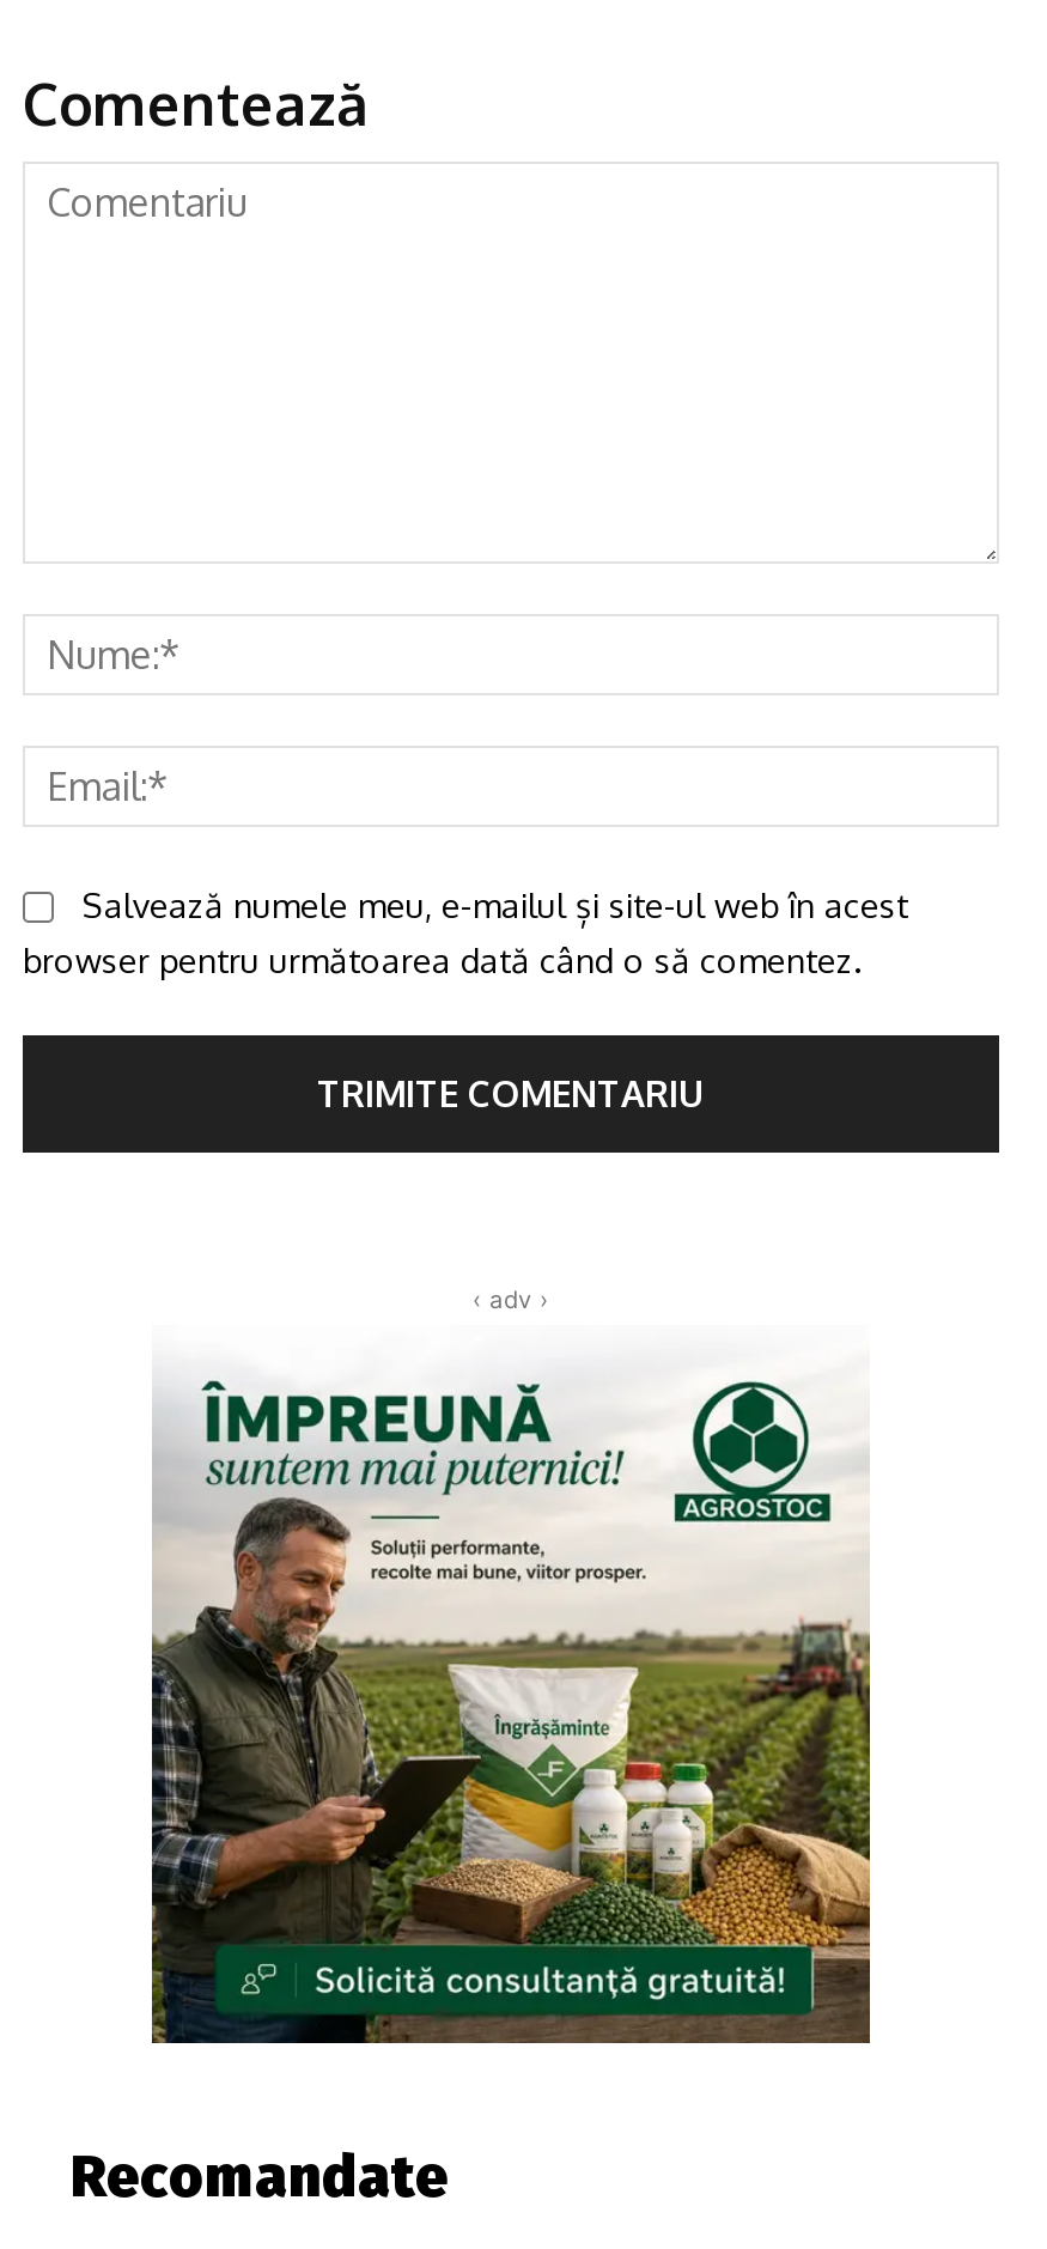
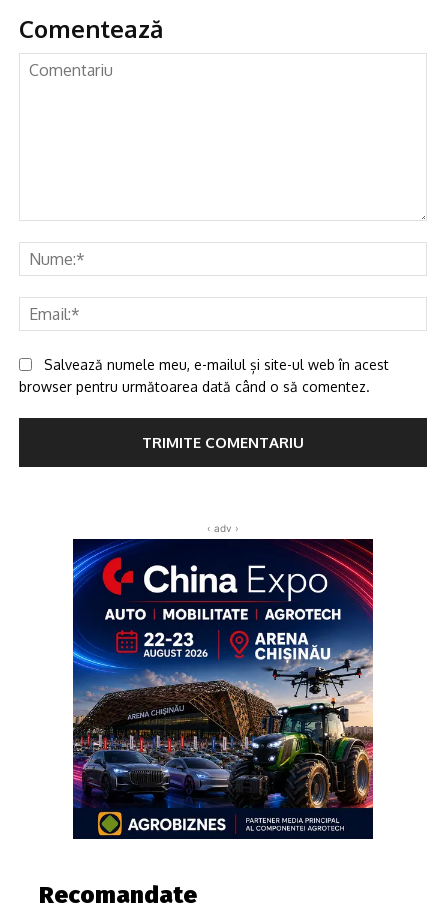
[150,1326,872,2047] [image] -> [72,538,374,840] [image]

